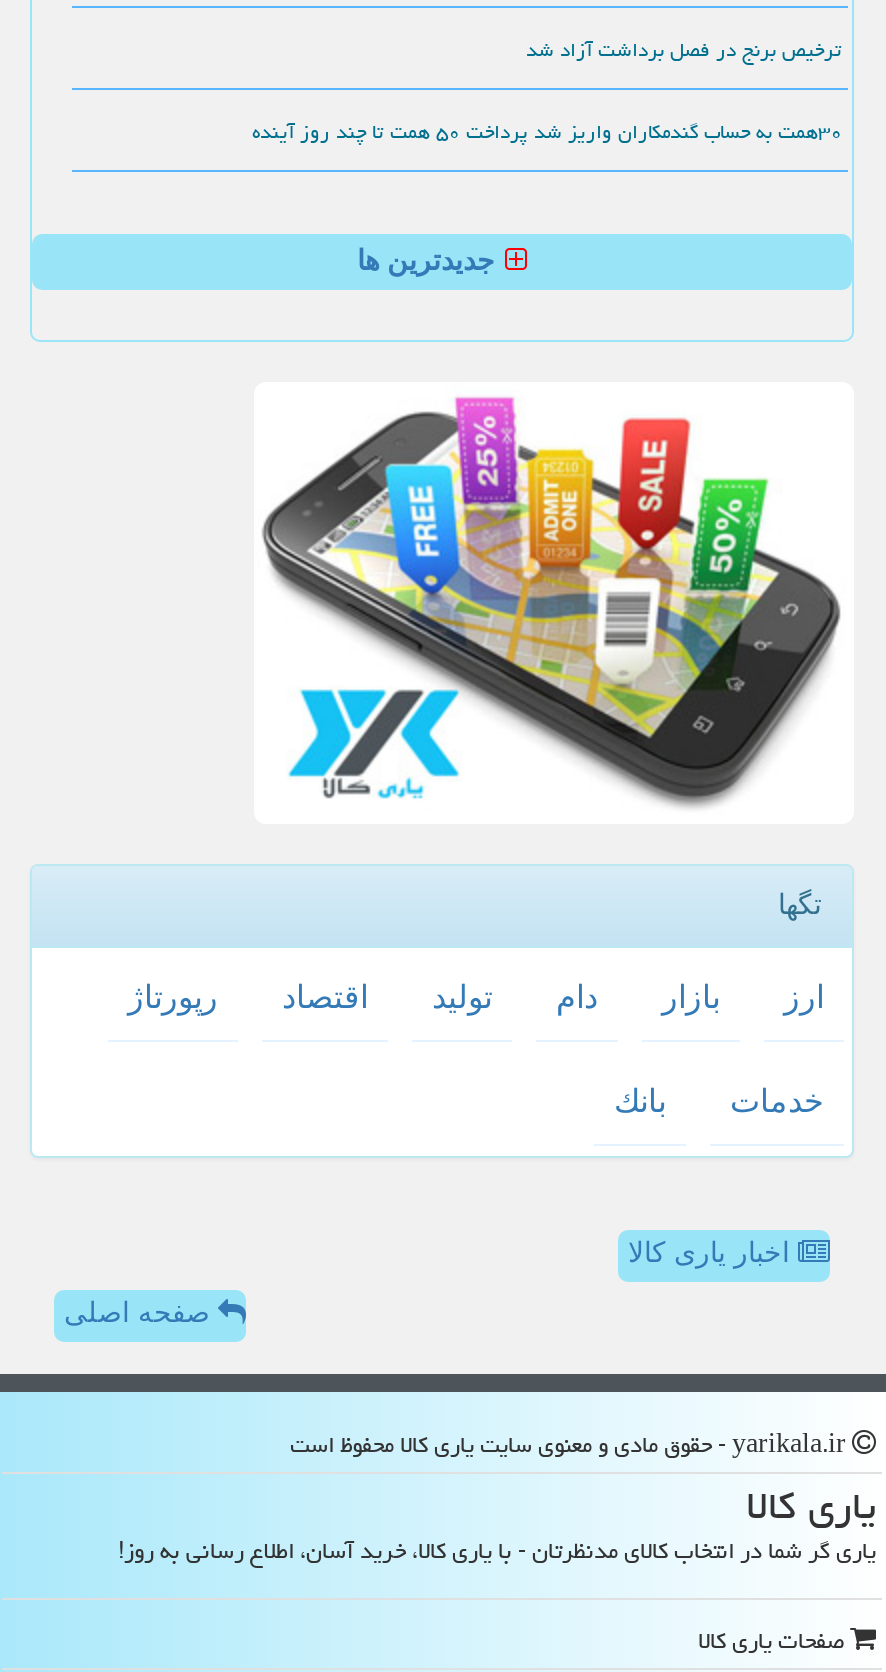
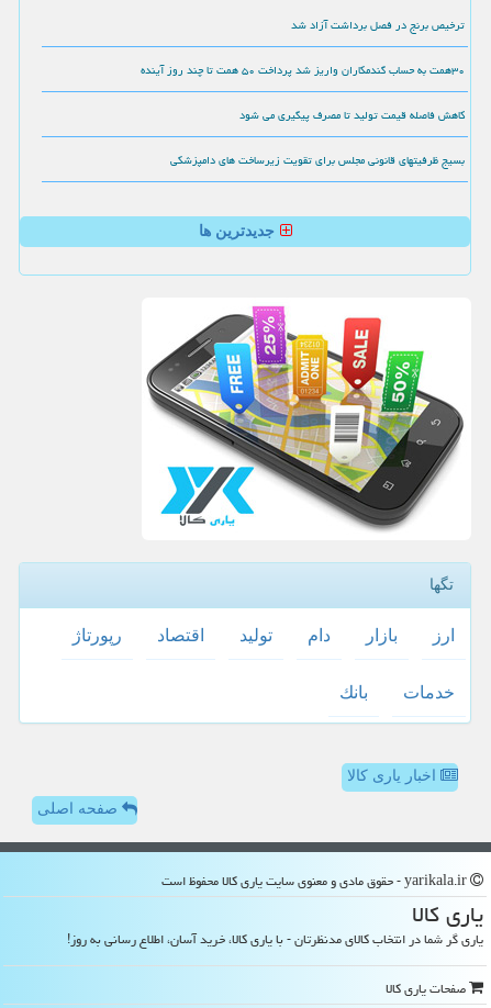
none -> [170,104,465,171] کاهش فاصله قیمت تولید تا مصرف پیگیری می شود | بسیج ظرفیتهای قانونی مجلس برای تقویت زیرساخت های دامپزشکی

